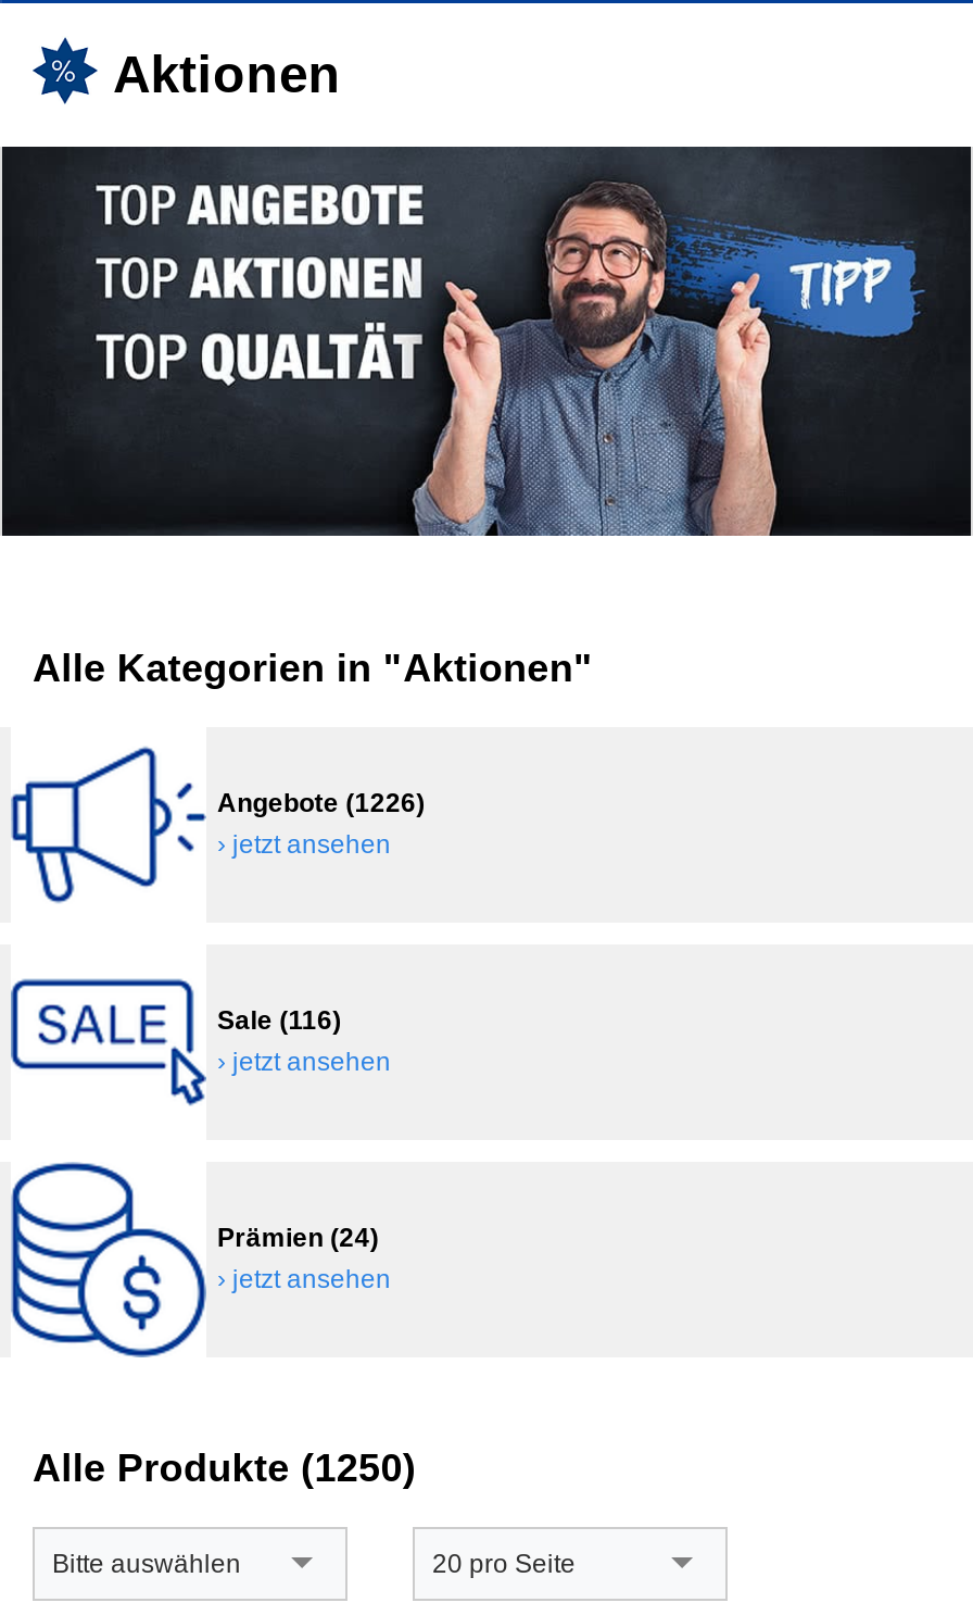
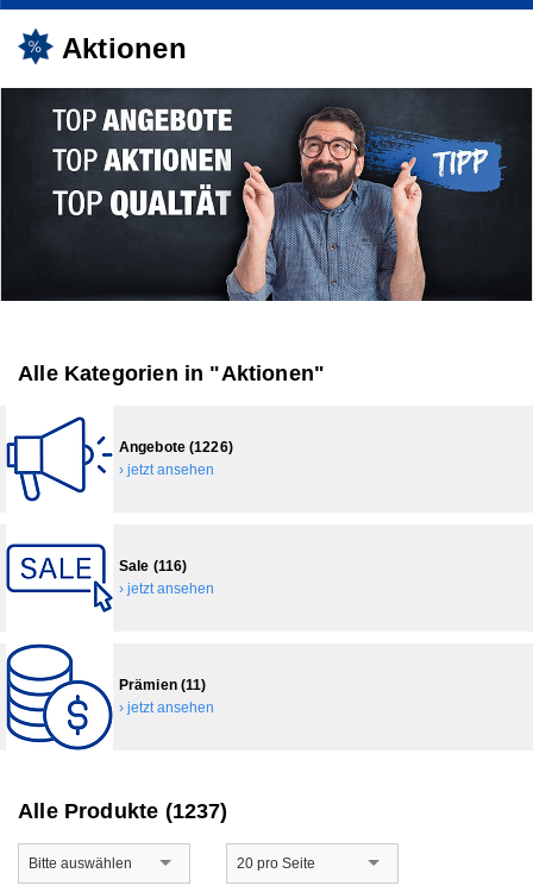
[217,1223,379,1254] Prämien (24) -> [119,677,206,694] Prämien (11)
[33,1447,416,1490] Alle Produkte (1250) -> [18,799,228,823] Alle Produkte (1237)

